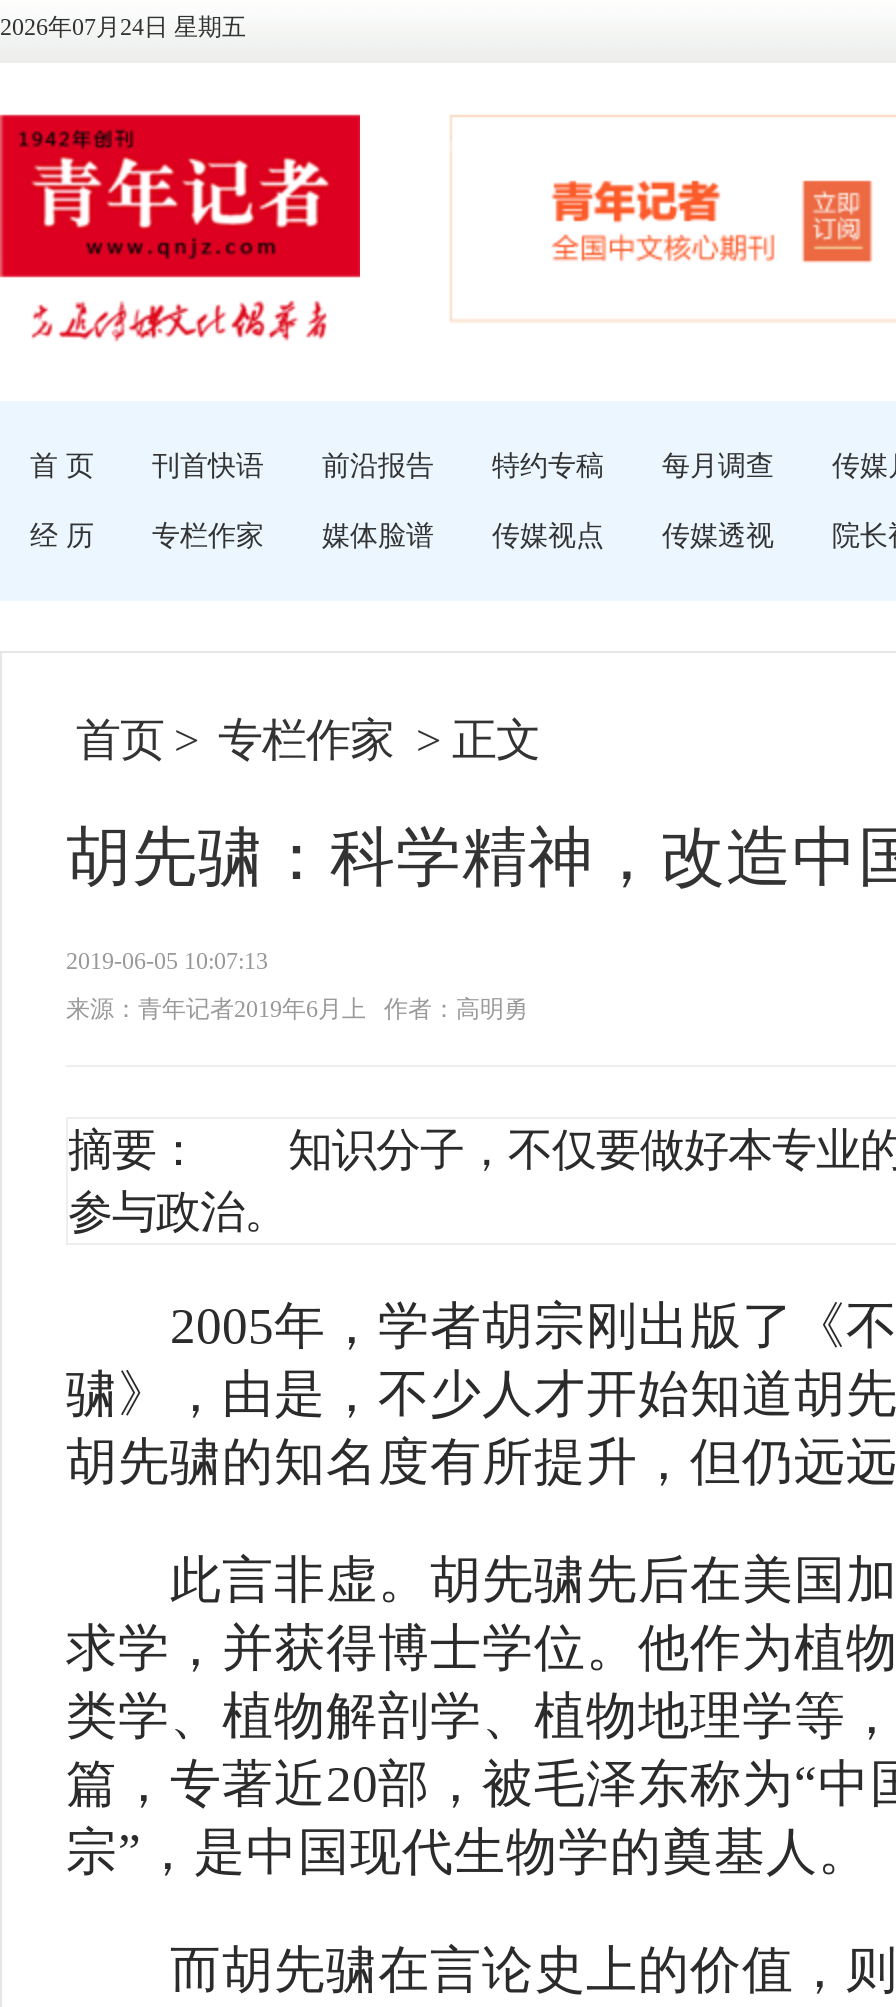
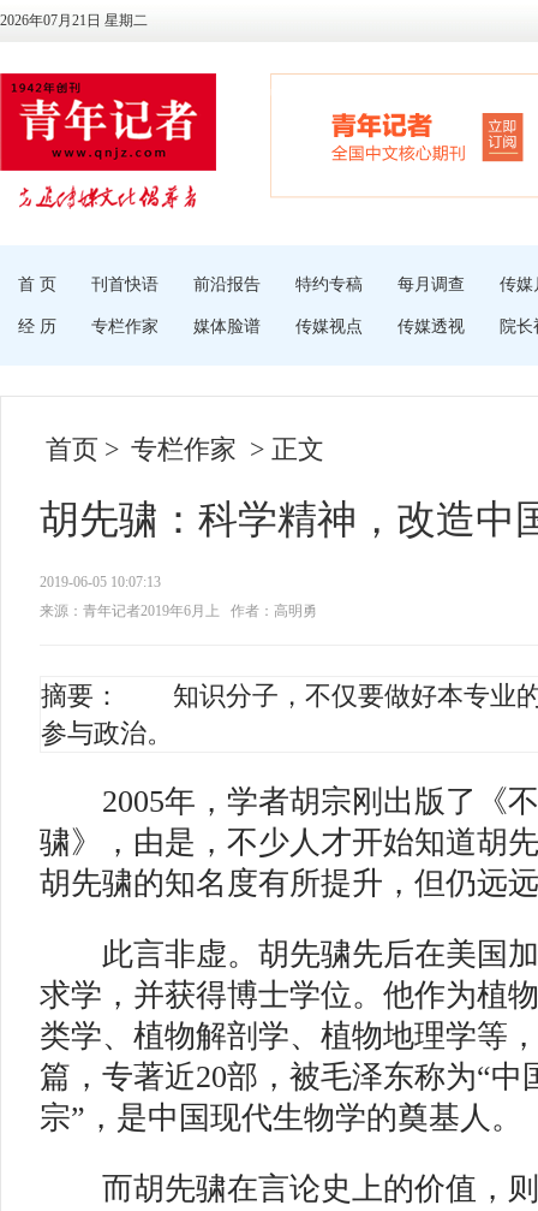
[0,13,246,41] 2026年07月24日 星期五 -> [0,12,148,29] 2026年07月21日 星期二

